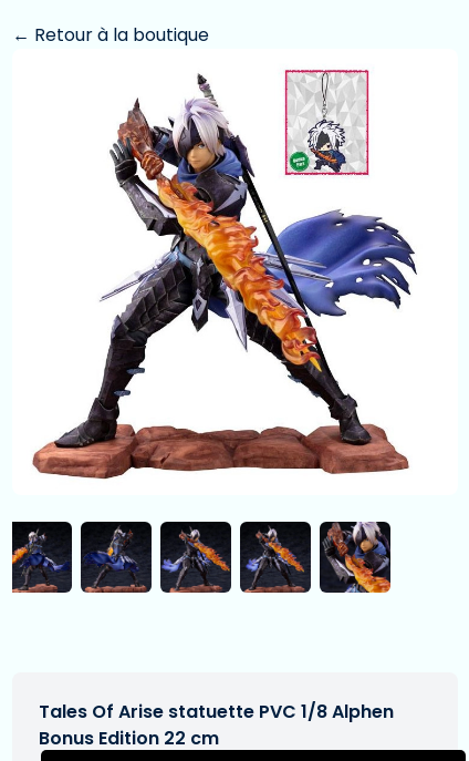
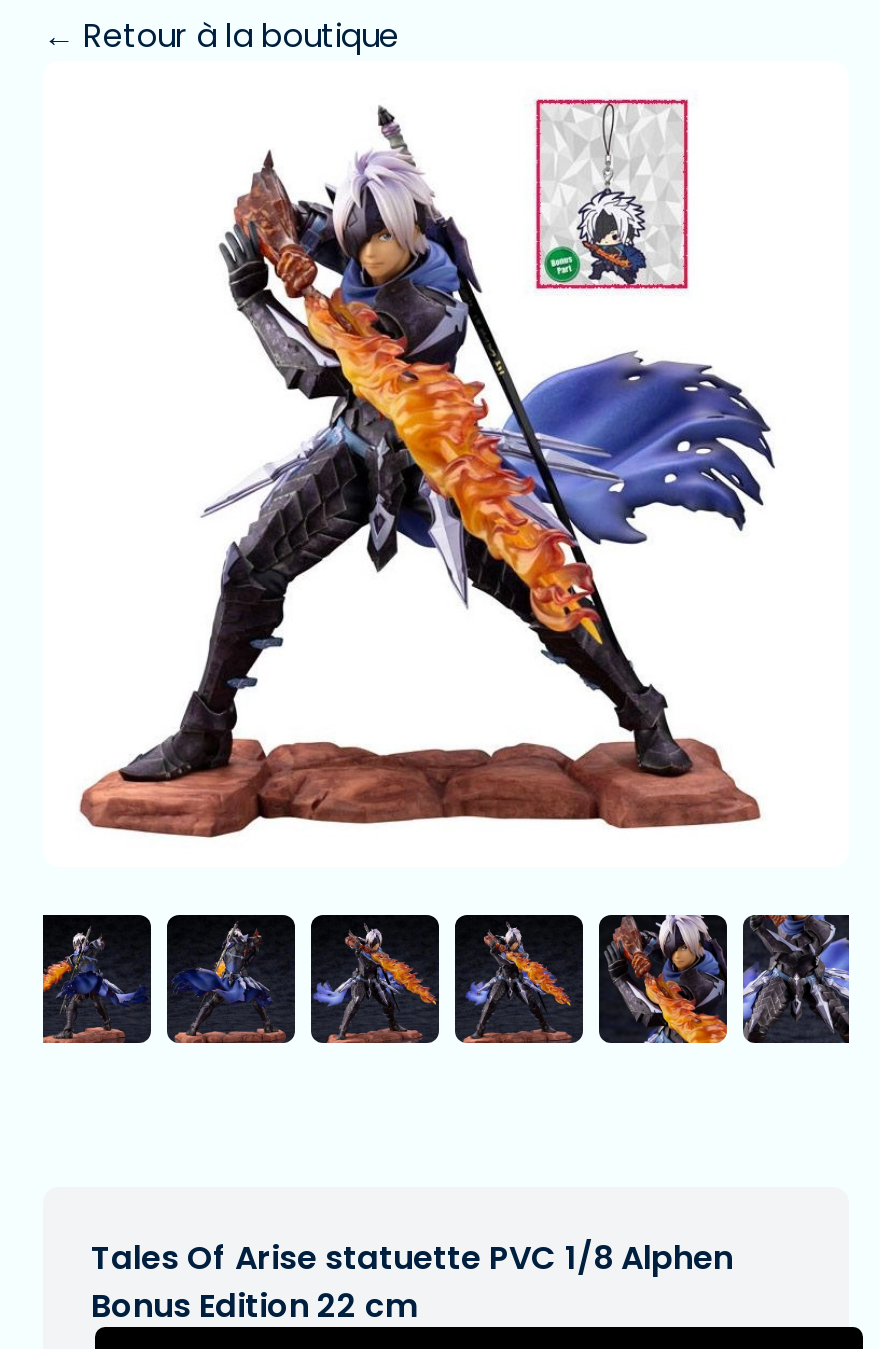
none -> [741,913,851,1045] [image]

